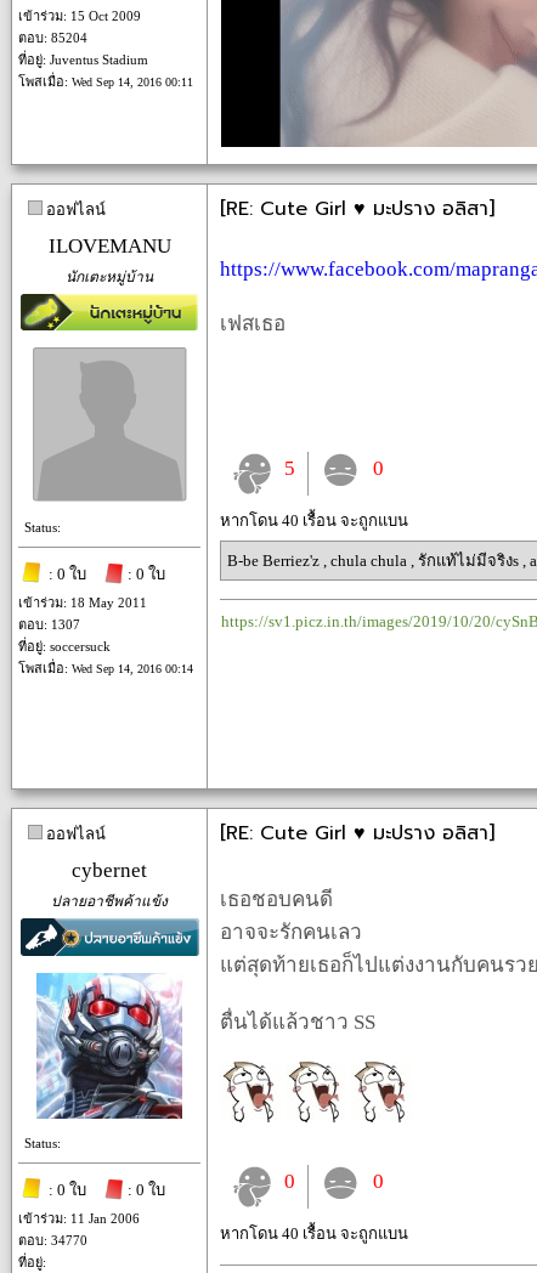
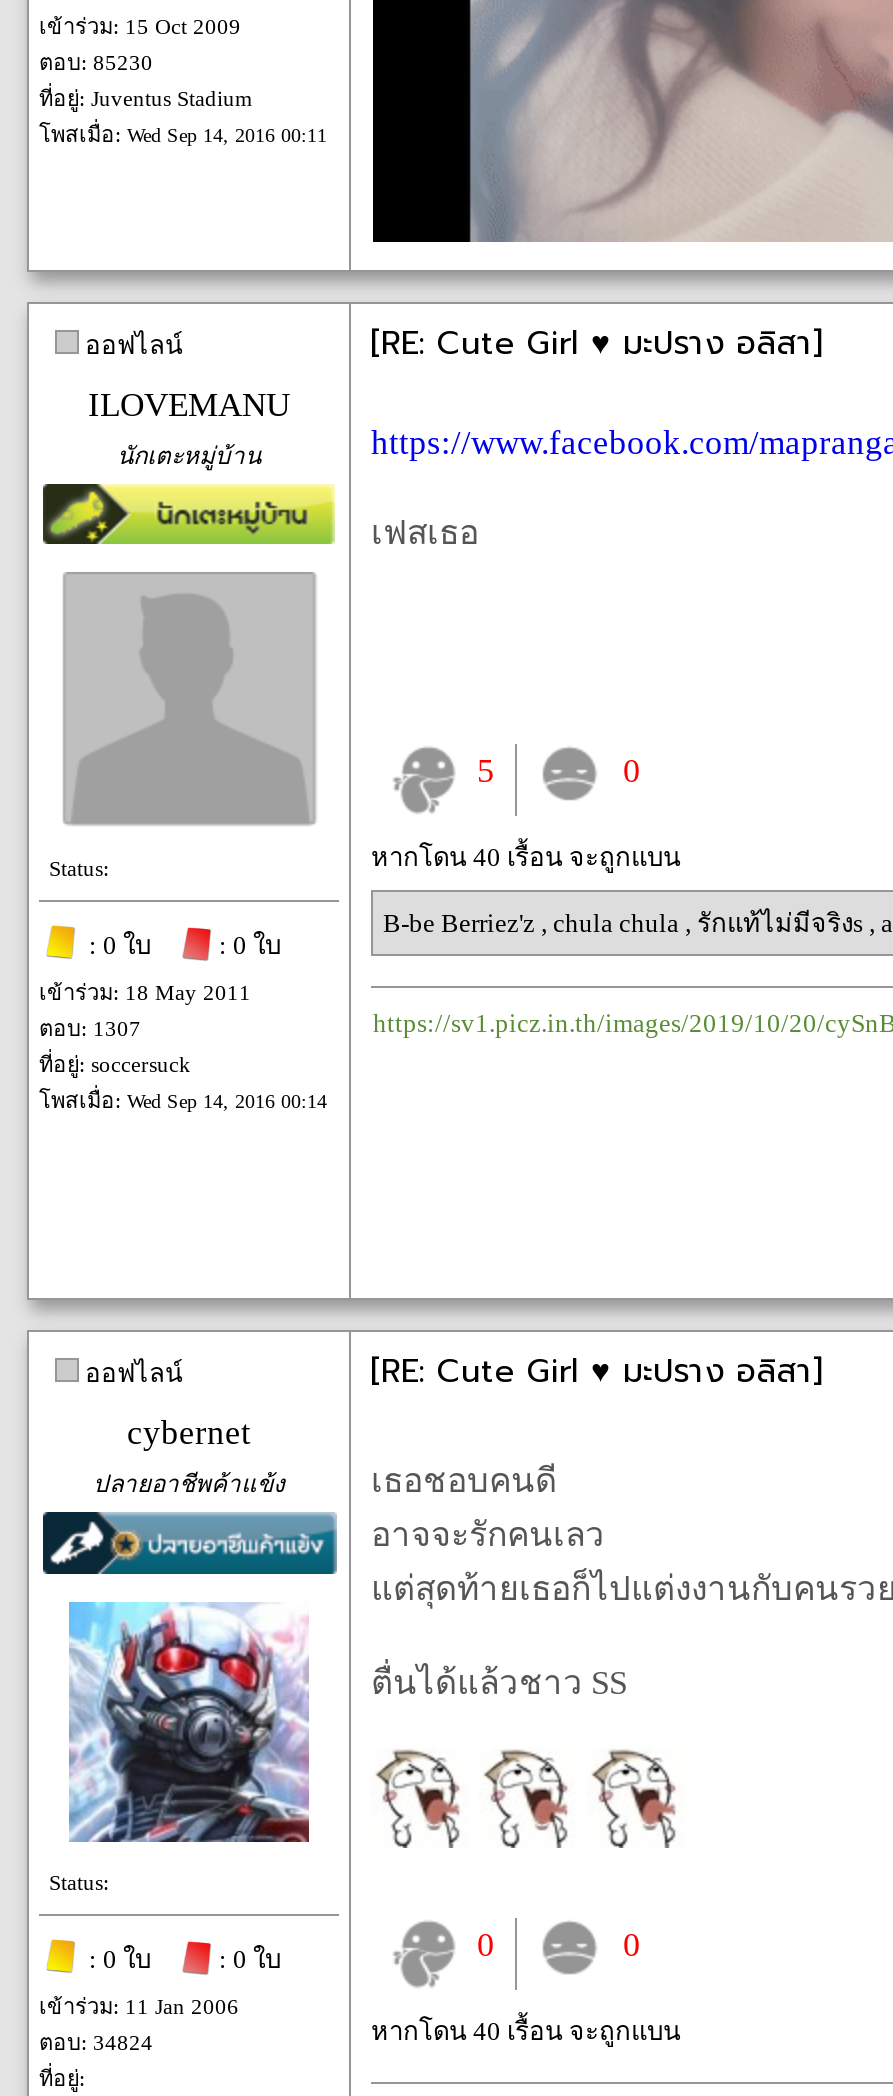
[18,30,87,45] ตอบ: 85204 -> [39,49,153,73] ตอบ: 85230
[18,1233,87,1248] ตอบ: 34770 -> [39,2030,153,2054] ตอบ: 34824

